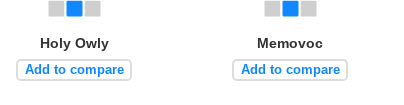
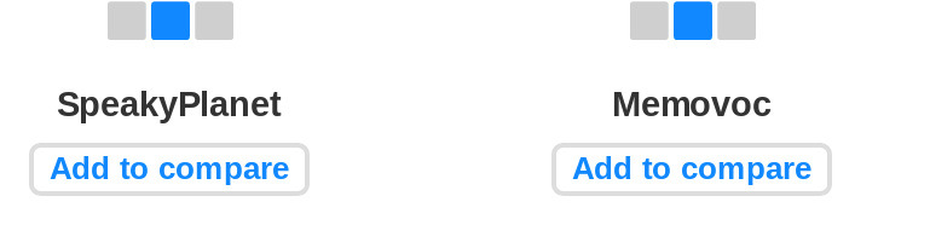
[39,35,108,51] Holy Owly -> [57,85,282,124] SpeakyPlanet

